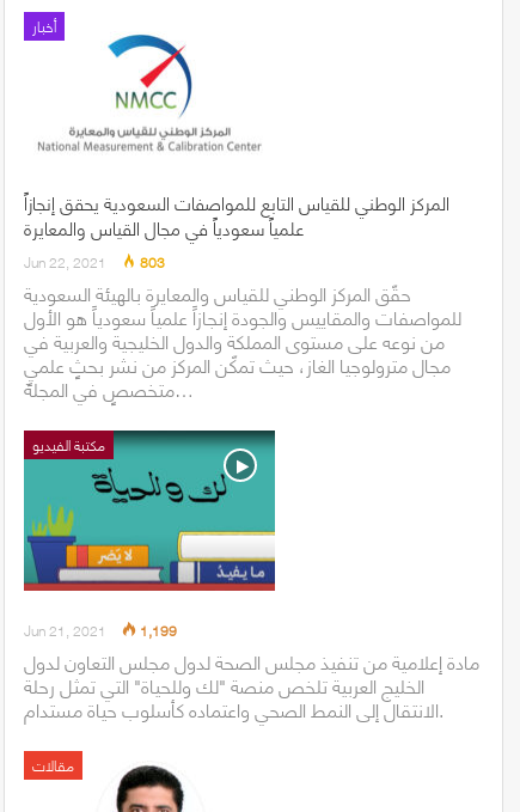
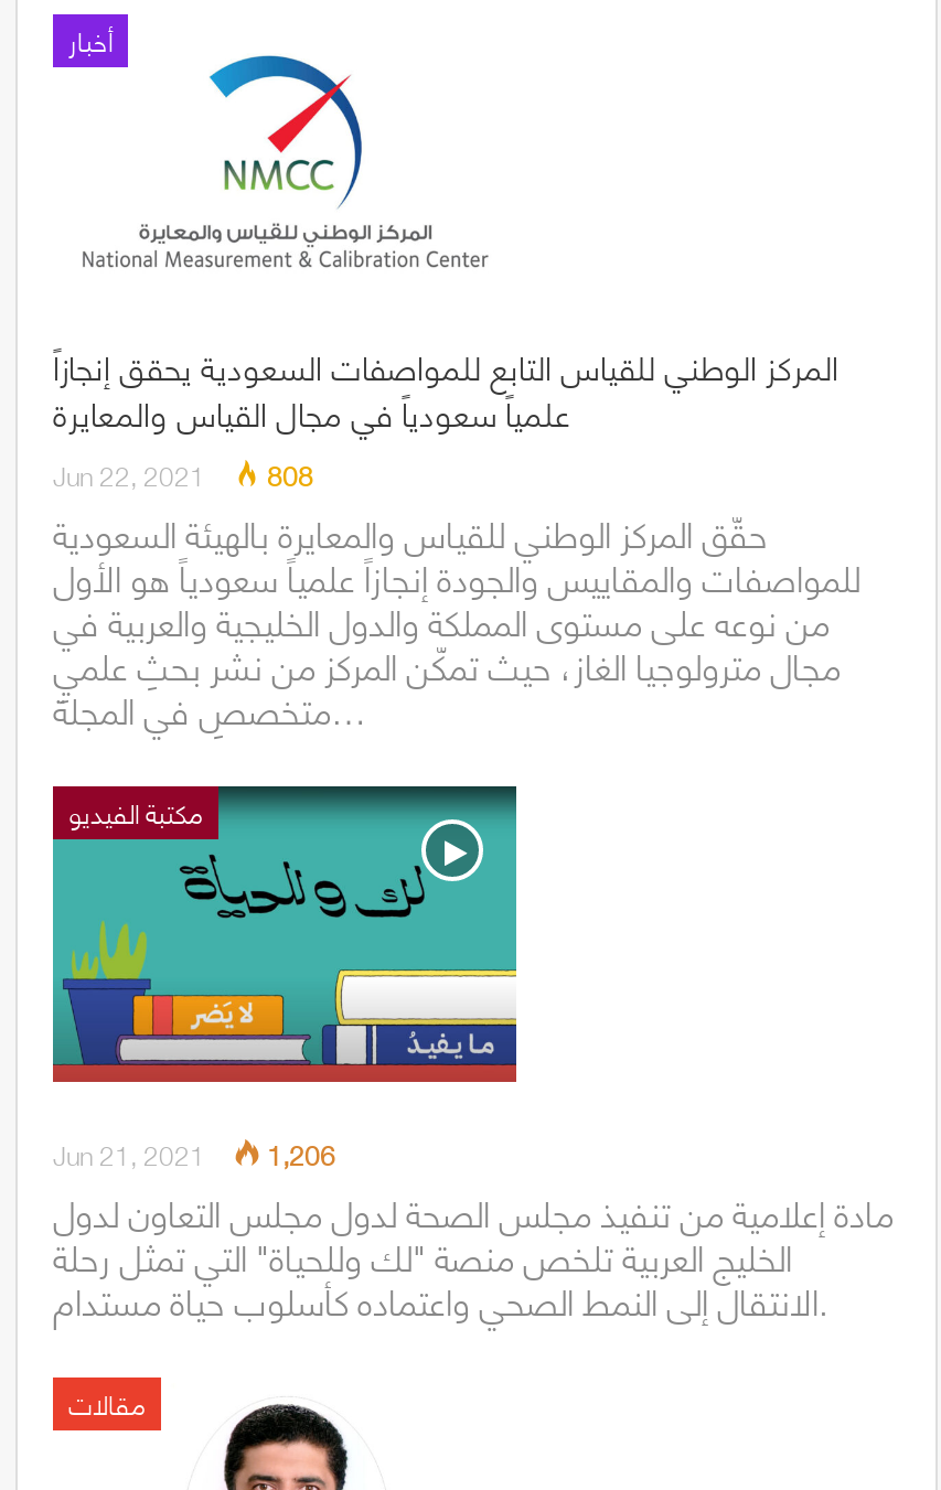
[24,248,165,275] Jun 22, 2021 803 -> [53,449,313,500] Jun 22, 2021 808
[24,616,177,644] Jun 21, 2021 1,199 -> [53,1129,335,1180] Jun 21, 2021 1,206

